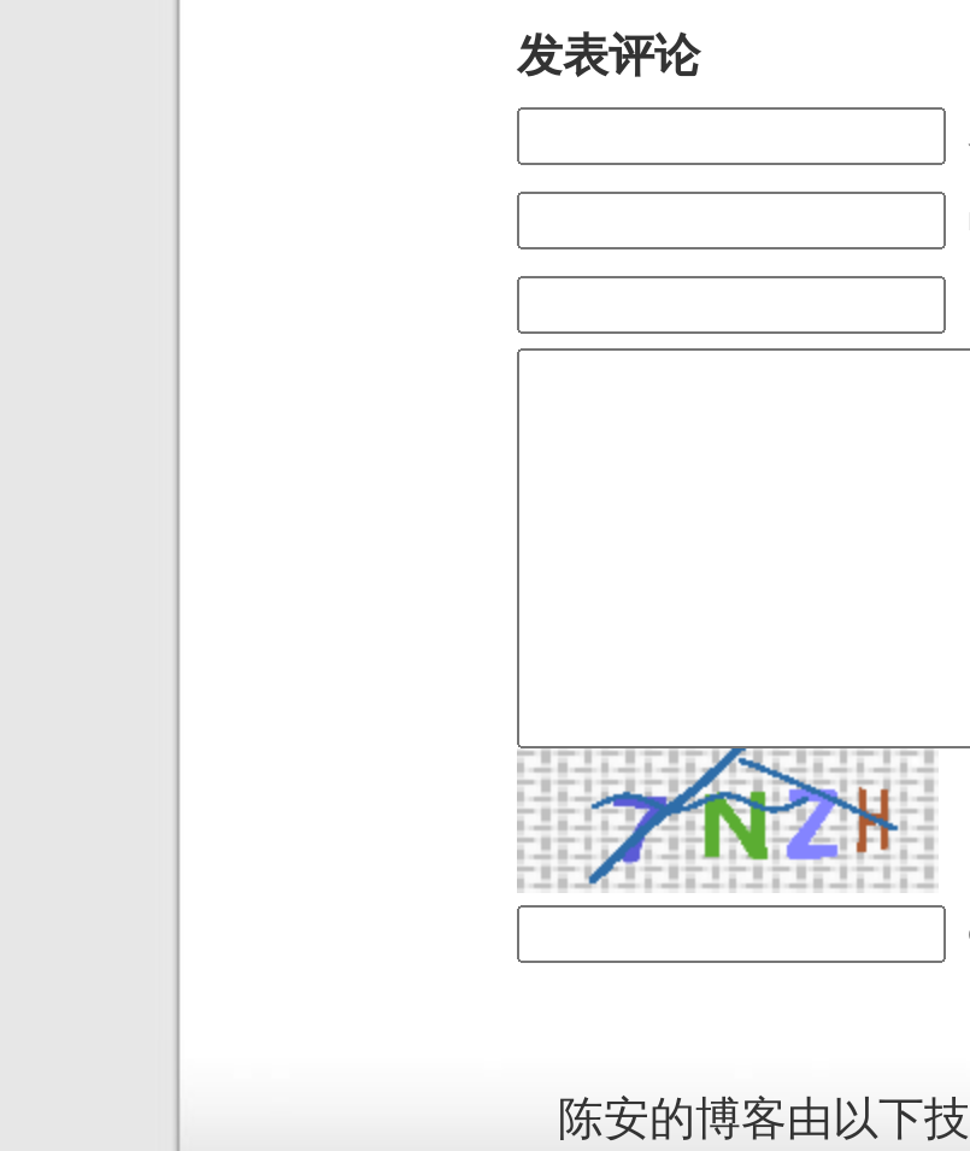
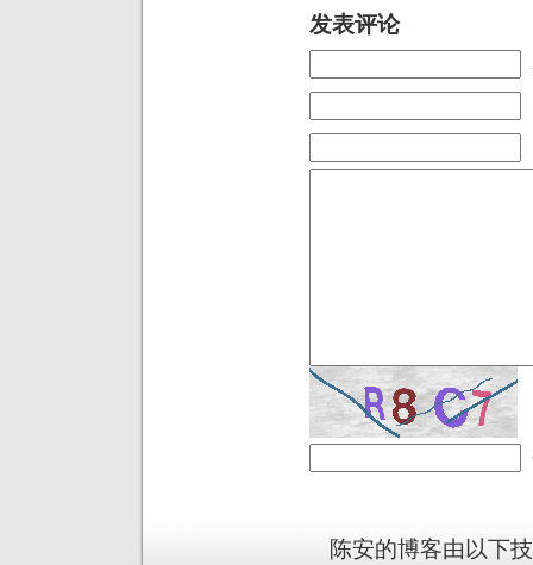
[517,746,939,893] [image] -> [308,365,519,439] [image]

